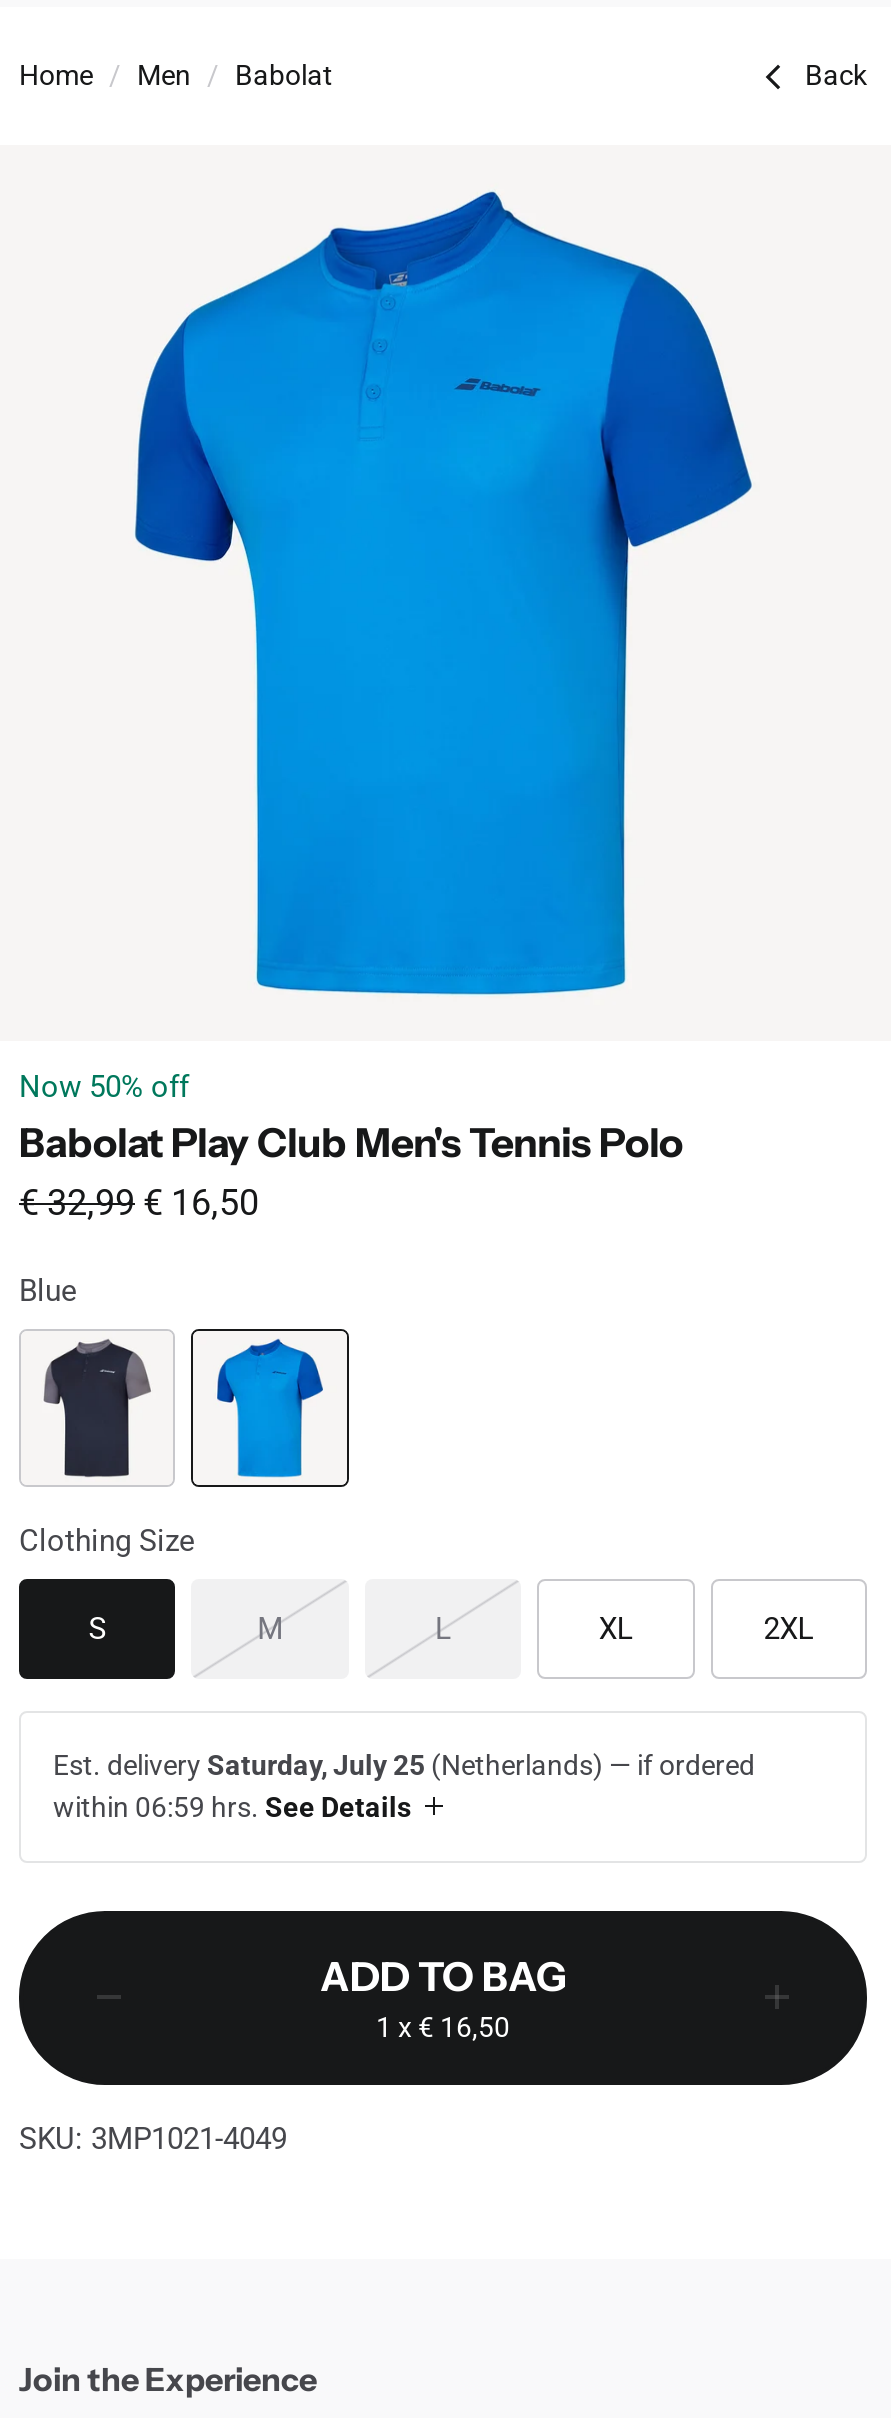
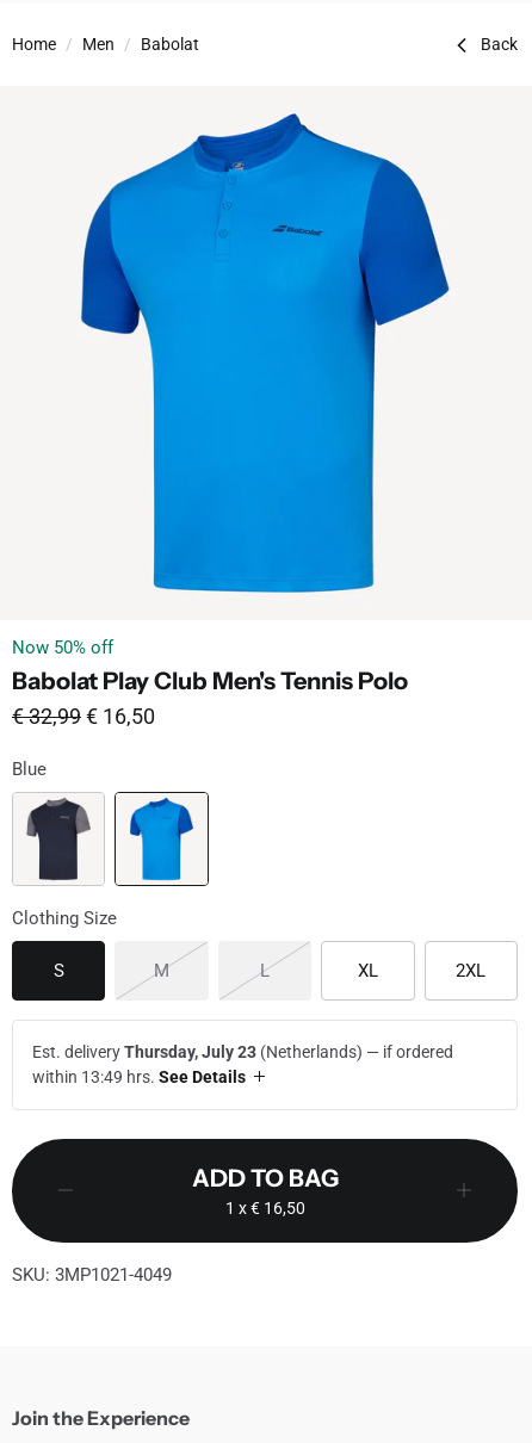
[53,1748,755,1780] Est. delivery Saturday, July 25 (Netherlands) — if ordered -> [32,1042,453,1061] Est. delivery Thursday, July 23 (Netherlands) — if ordered
[53,1790,411,1822] within 06:59 hrs. See Details -> [32,1067,246,1086] within 13:49 hrs. See Details

